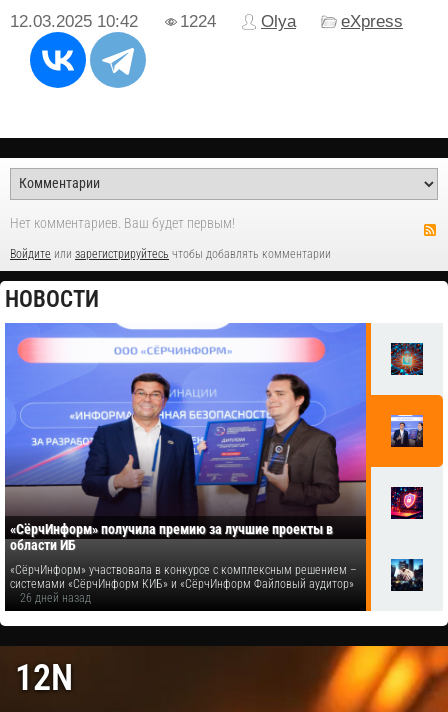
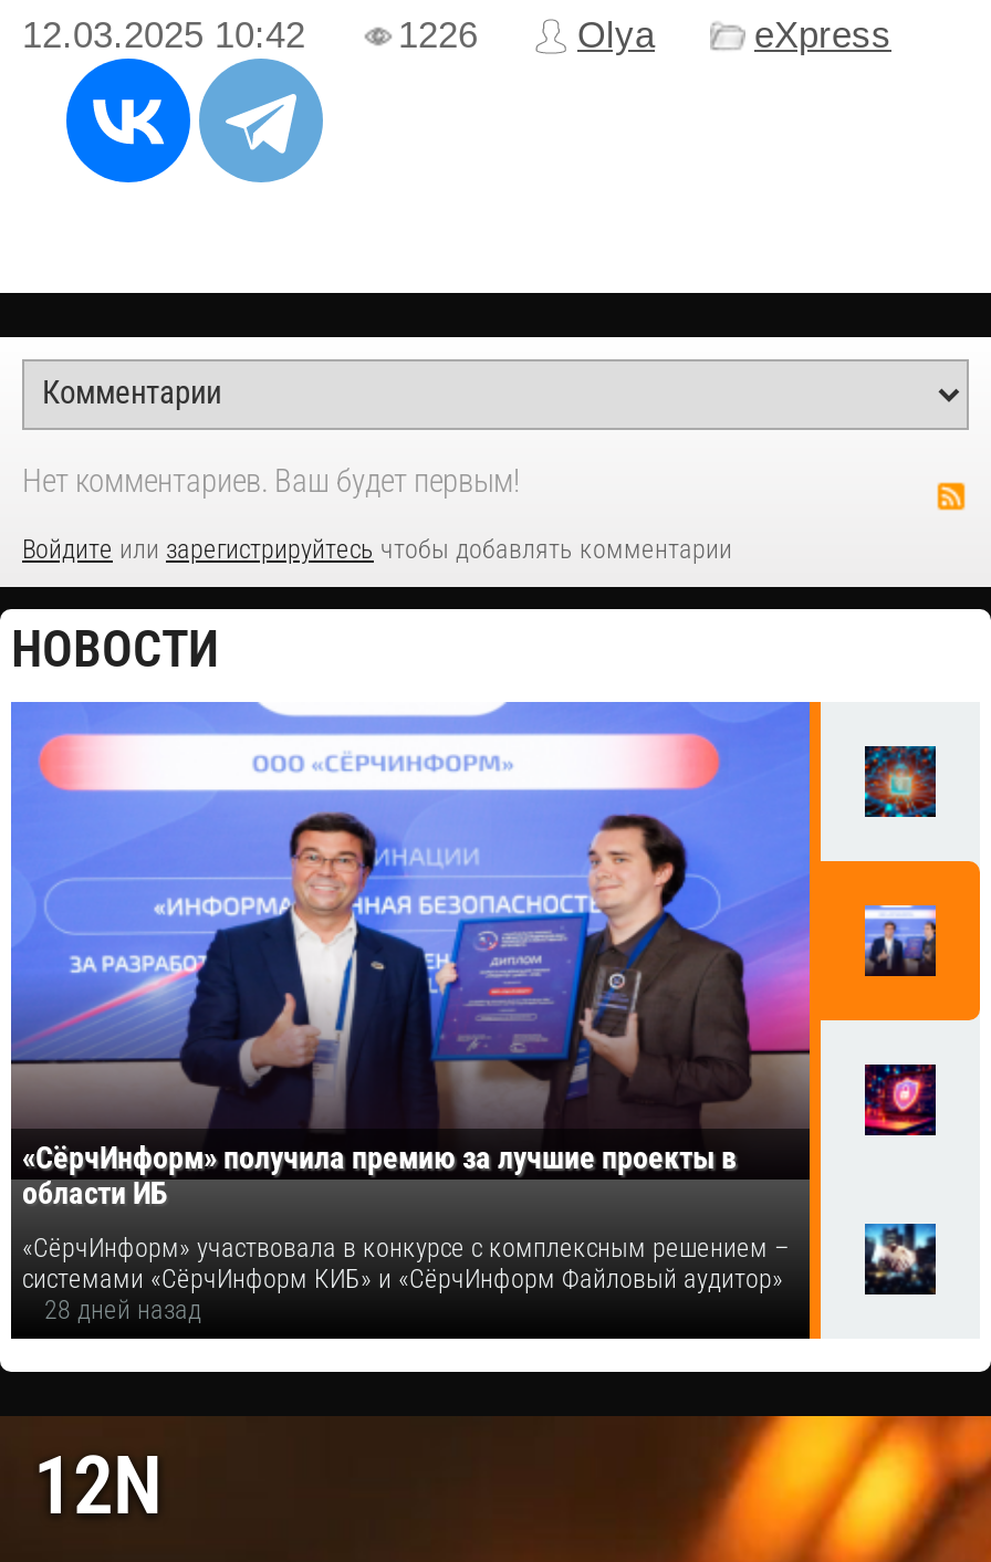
[180,12,216,31] 1224 -> [398,14,478,56] 1226
[20,591,91,605] 26 дней назад -> [44,1294,201,1325] 28 дней назад

